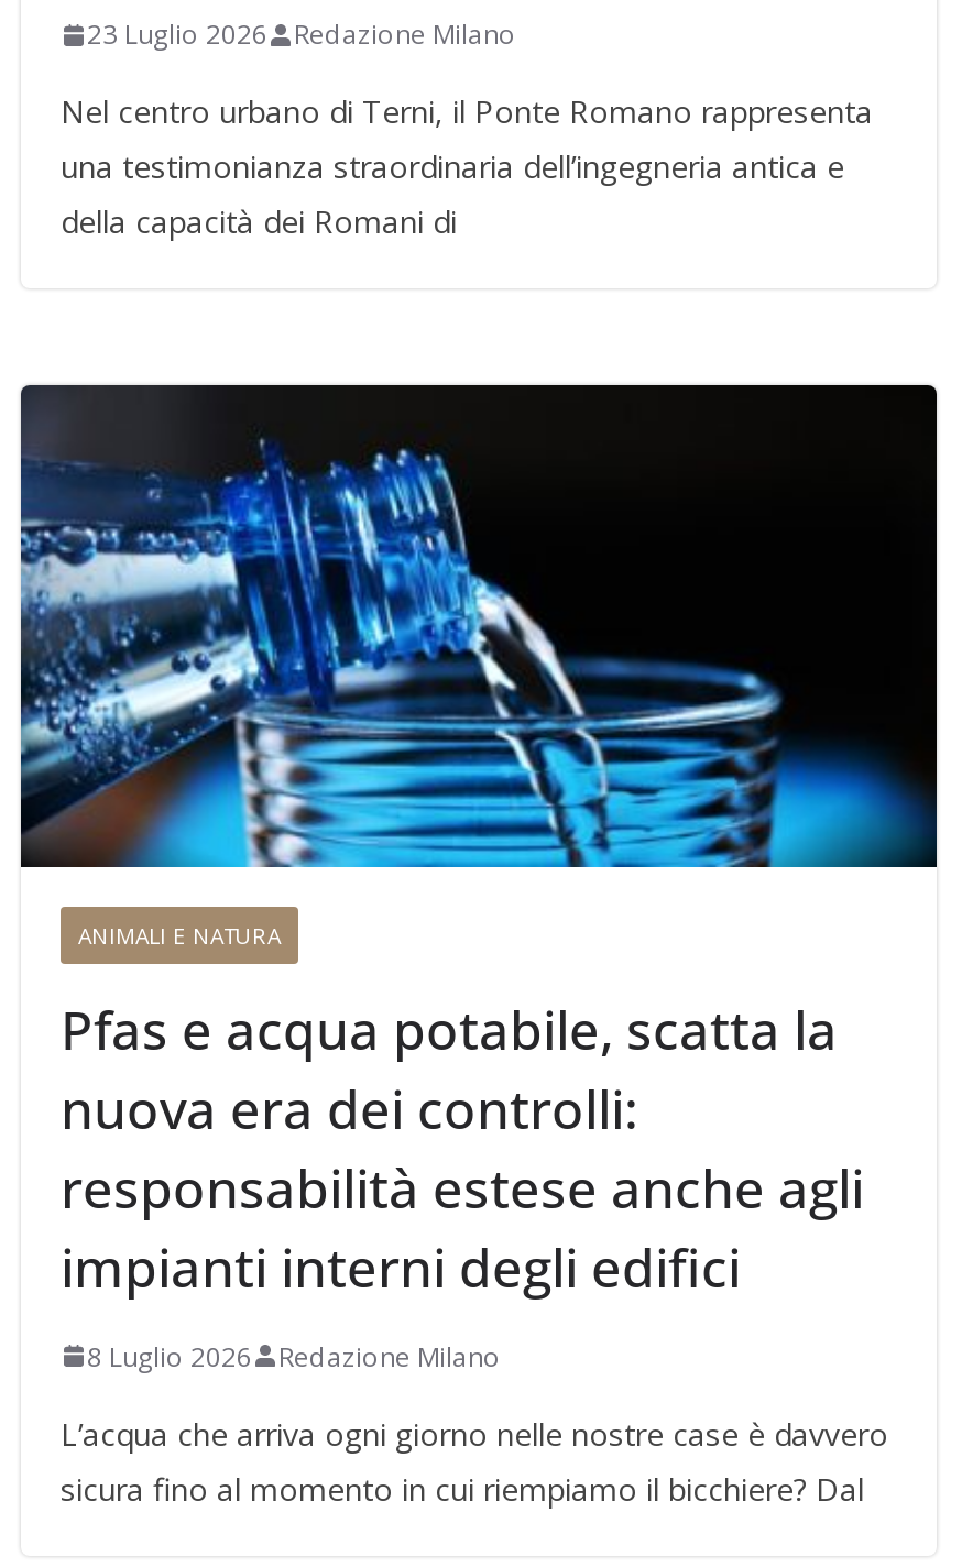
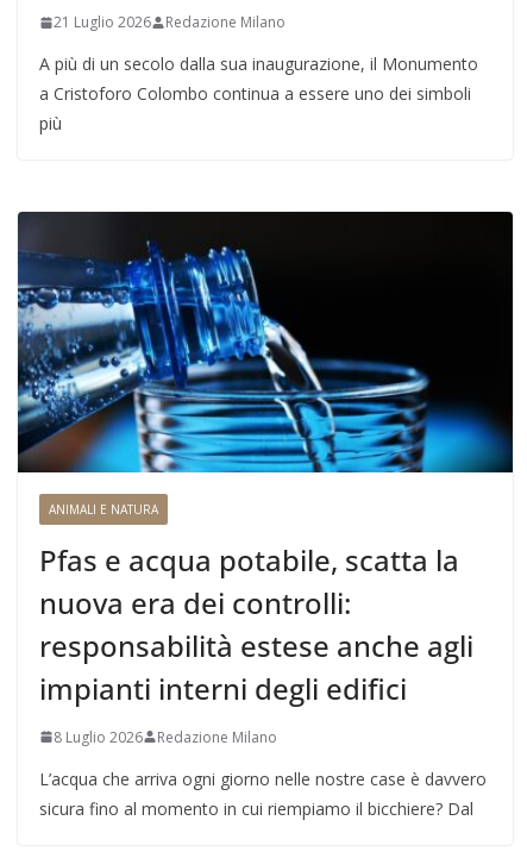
[87,16,516,53] 23 Luglio 2026 Redazione Milano -> [54,12,286,32] 21 Luglio 2026 Redazione Milano
[61,90,873,242] Nel centro urbano di Terni, il Ponte Romano rappresenta | una testimonianza straordinaria dell’ingegneria antica e | della capacità dei Romani di -> [39,52,478,135] A più di un secolo dalla sua inaugurazione, il Monumento | a Cristoforo Colombo continua a essere uno dei simboli | più

